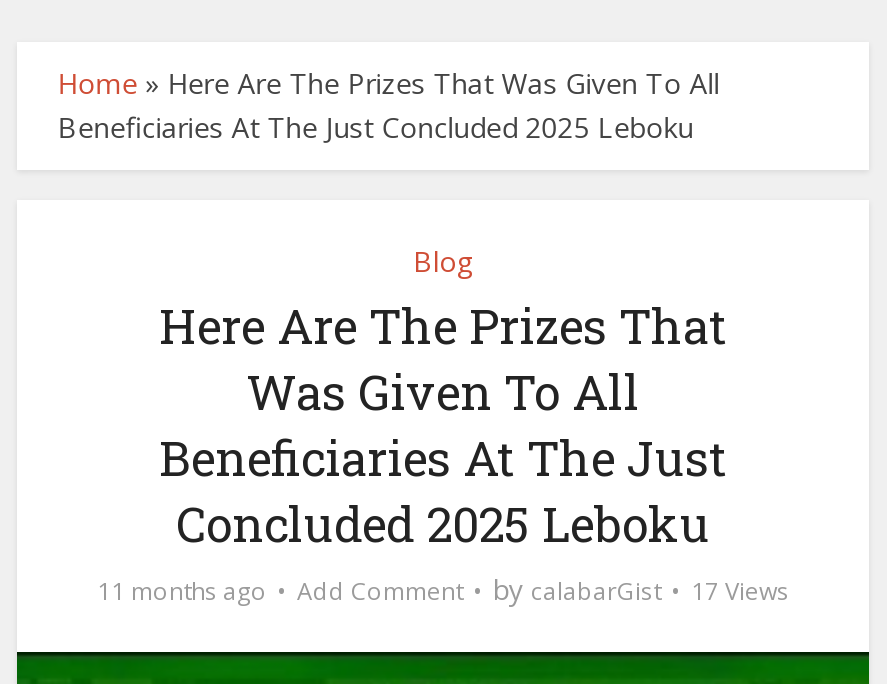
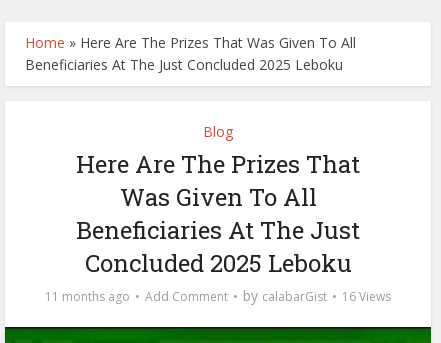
[97,570,789,608] 11 months ago Add Comment by calabarGist 17 Views -> [45,286,391,305] 11 months ago Add Comment by calabarGist 16 Views

